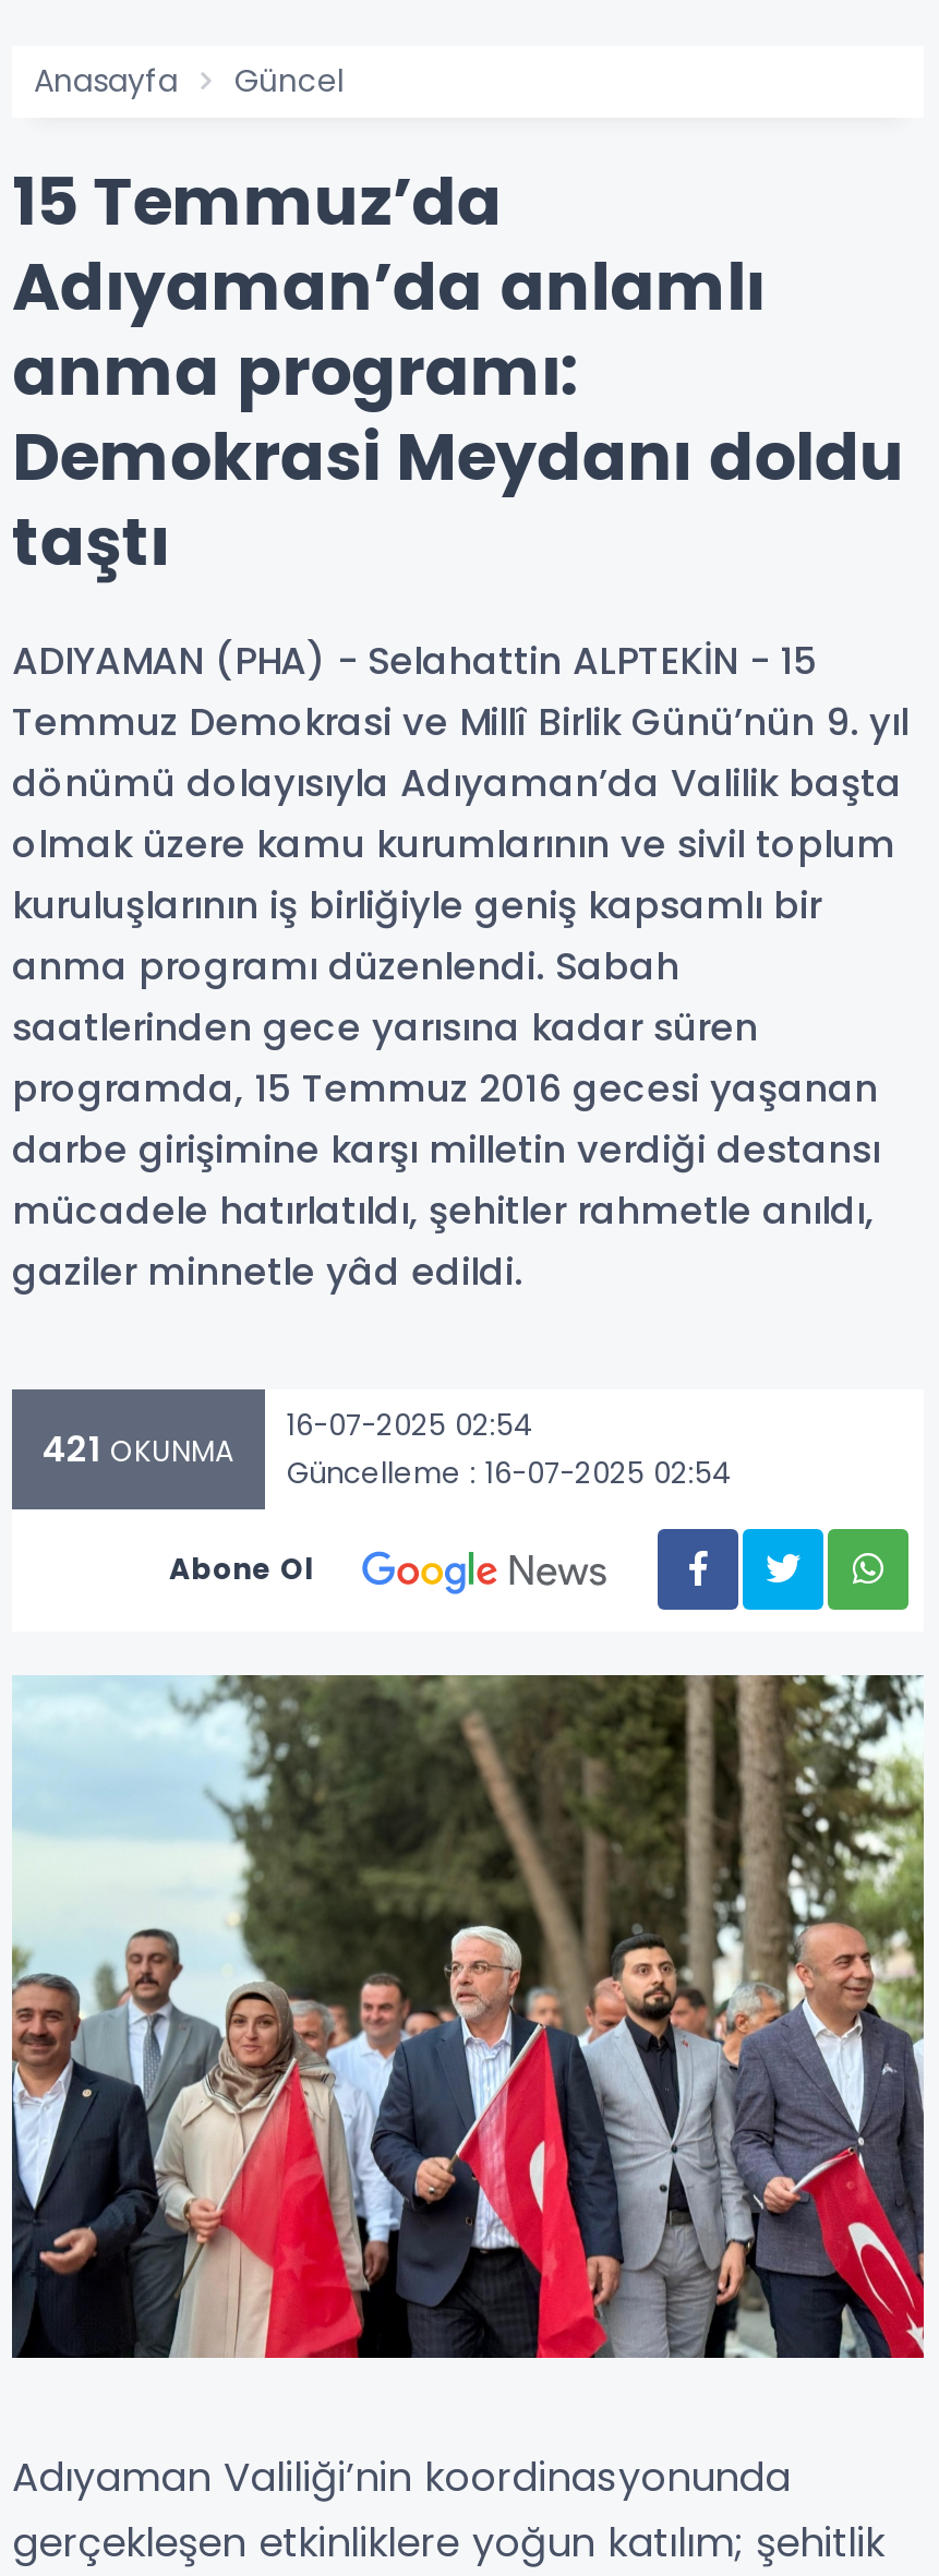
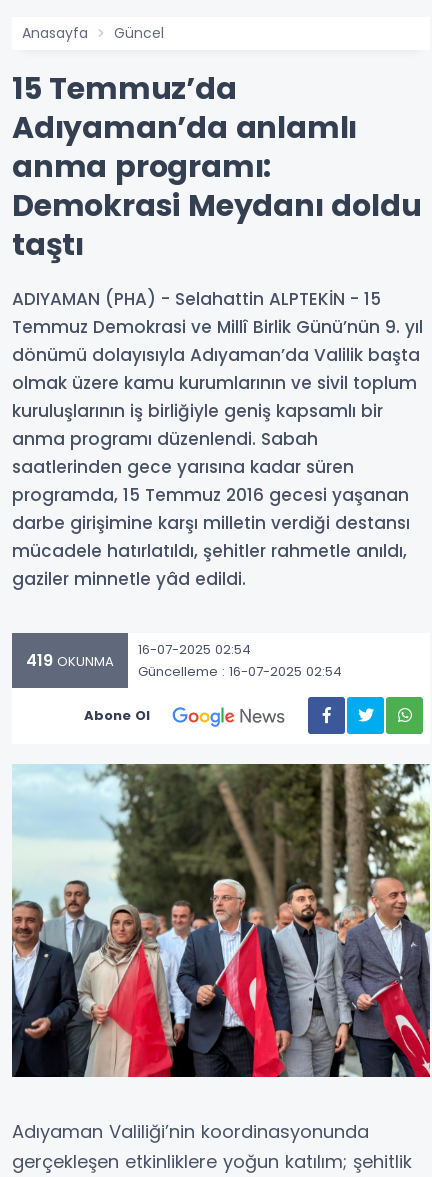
[43,1404,732,1493] 421 OKUNMA 16-07-2025 02:54 Güncelleme : 16-07-2025 02:54 -> [26,639,342,680] 419 OKUNMA 16-07-2025 02:54 Güncelleme : 16-07-2025 02:54

